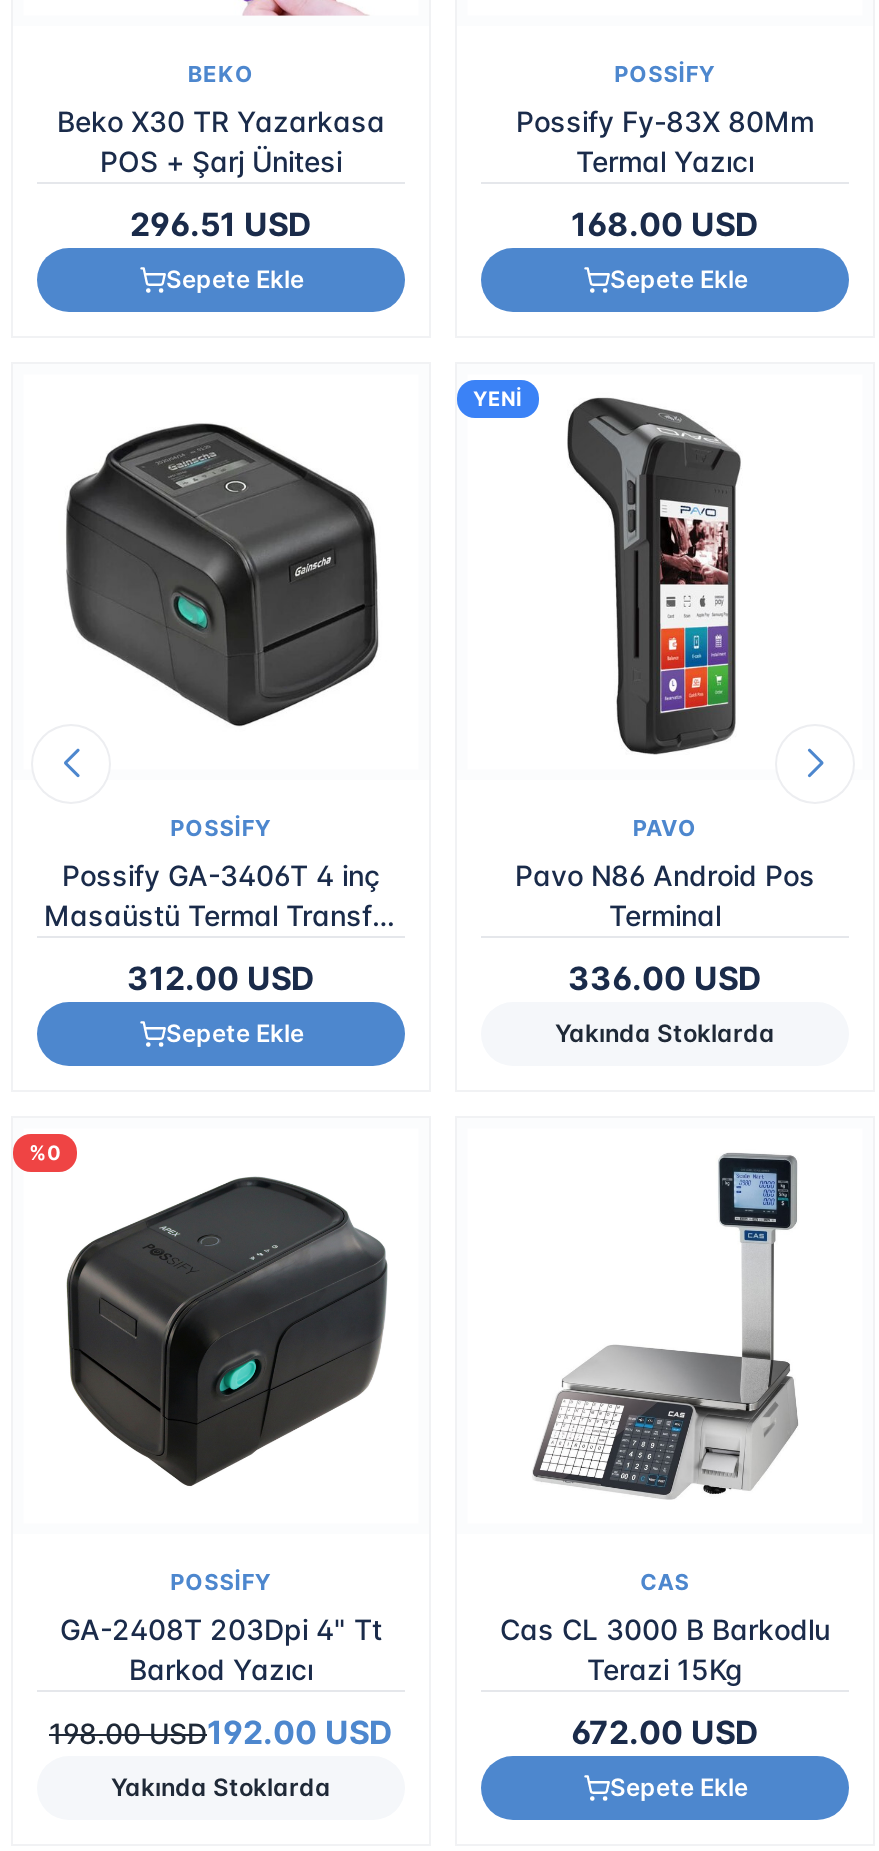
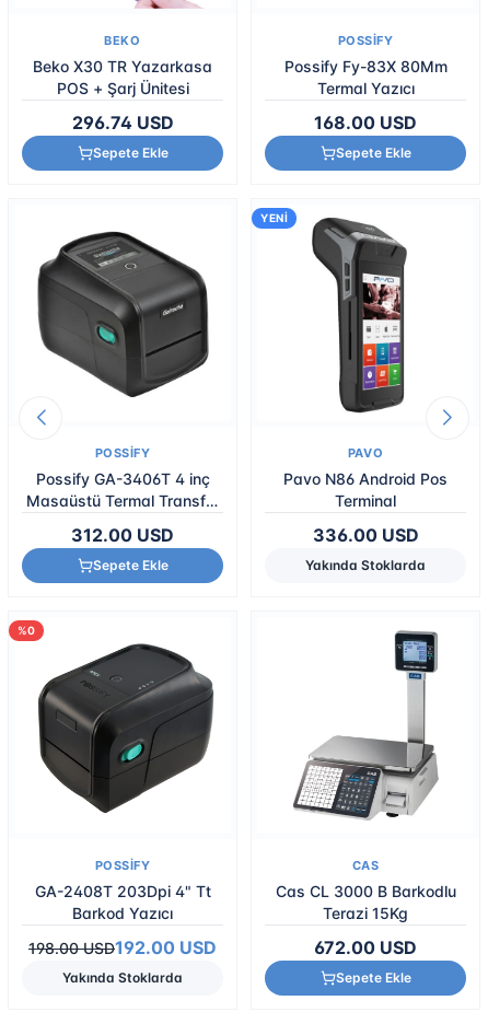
[130,204,312,244] 296.51 USD -> [72,112,173,134] 296.74 USD

